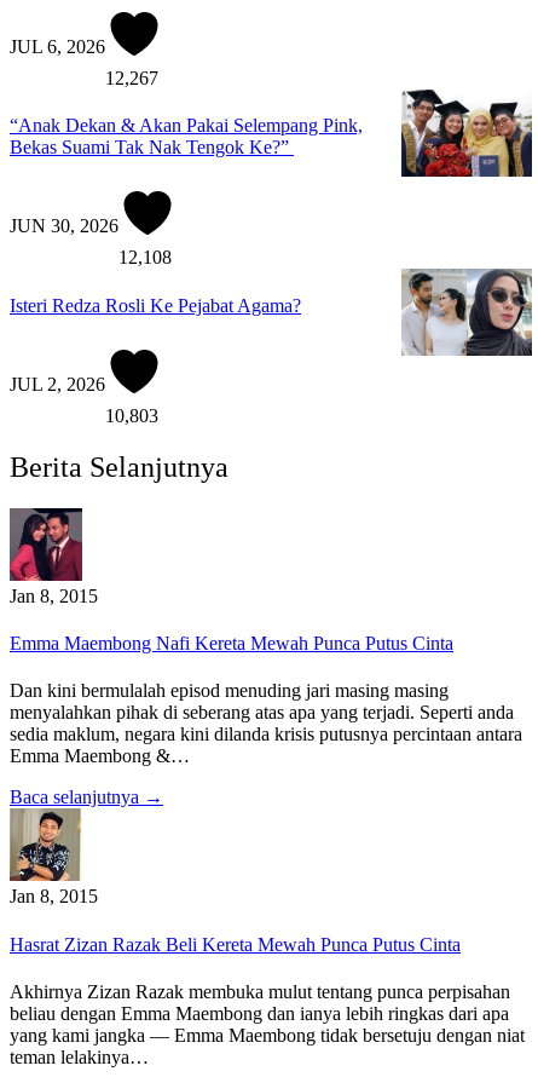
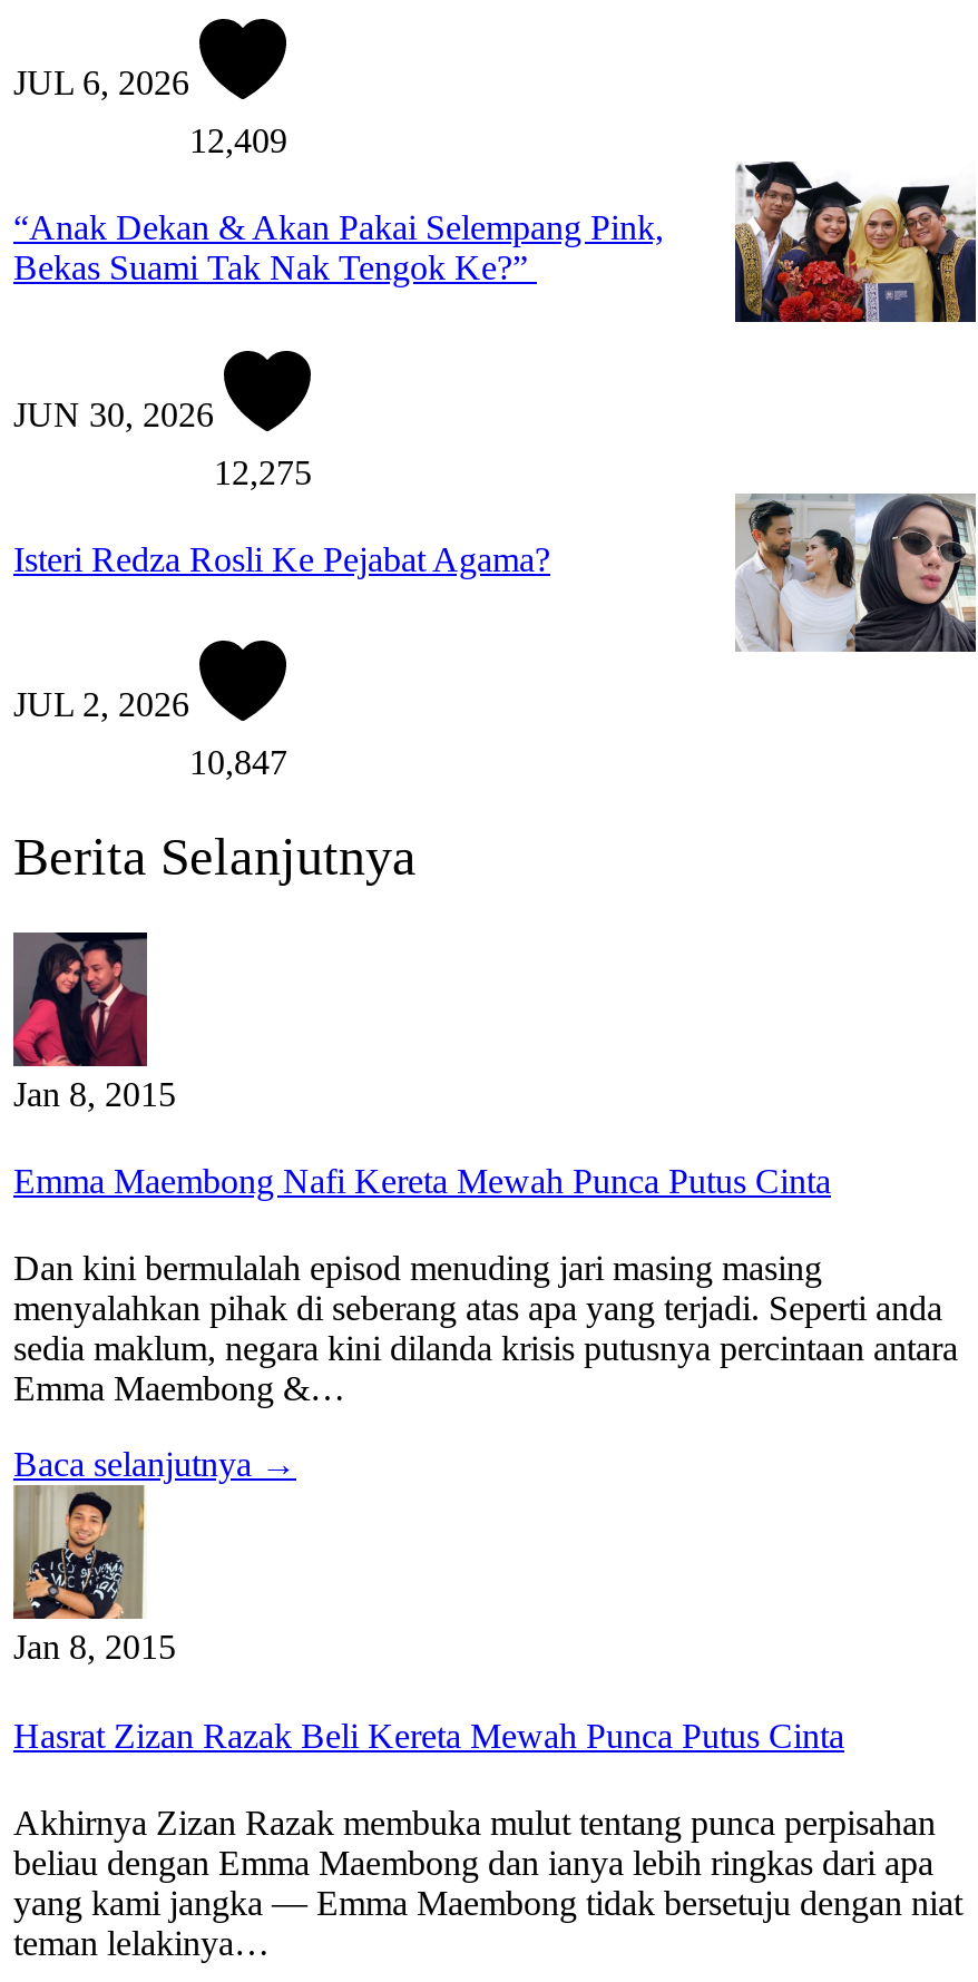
[105,68,158,88] 12,267 -> [189,121,287,159] 12,409
[118,247,172,268] 12,108 -> [214,452,312,490] 12,275
[105,405,158,426] 10,803 -> [189,743,287,781] 10,847

